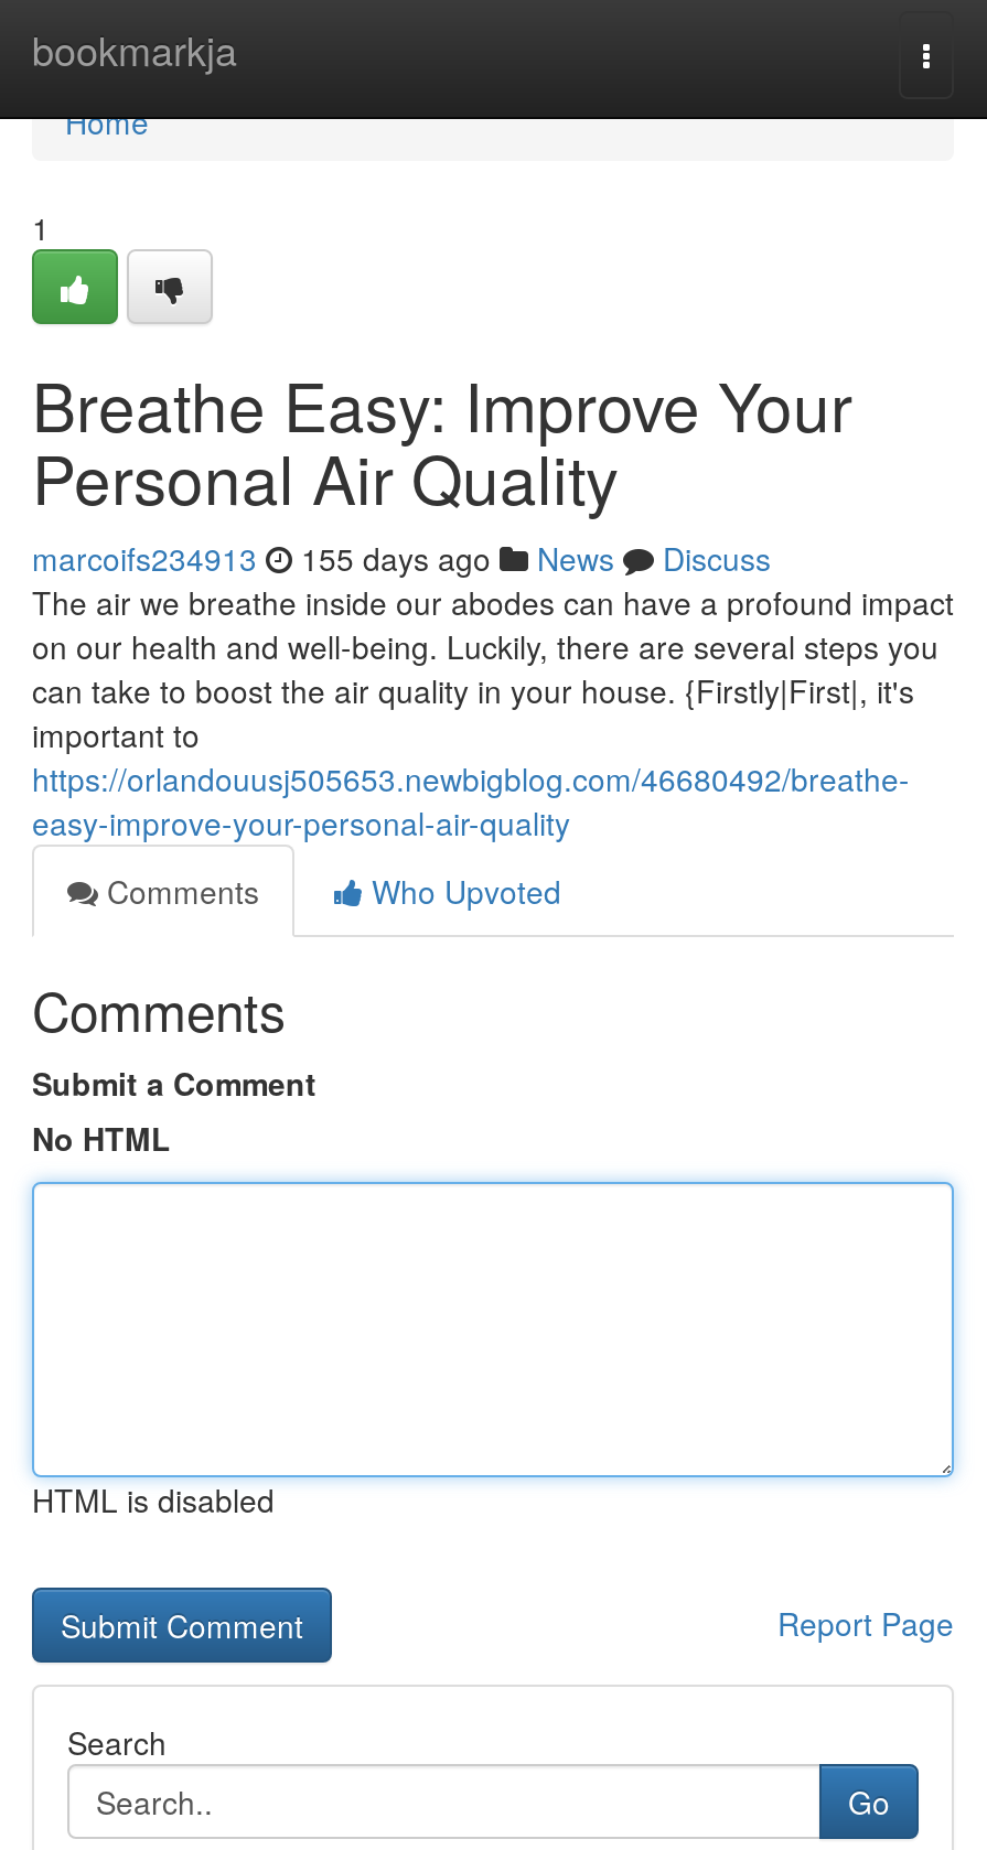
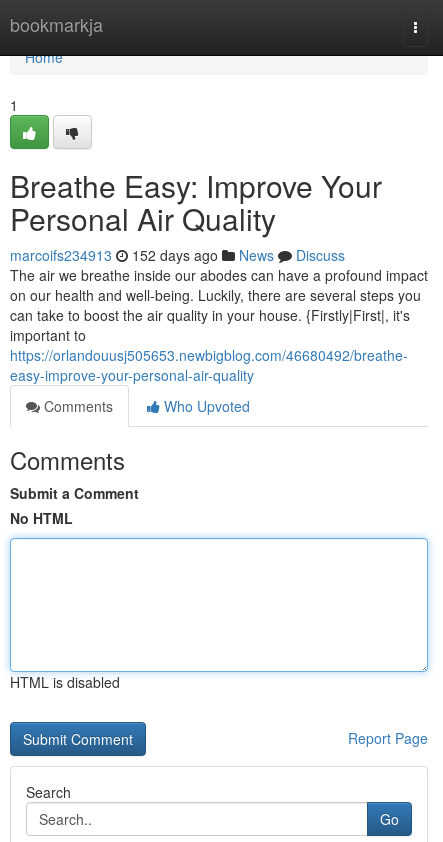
[32,536,771,580] marcoifs234913 155 days ago News Discuss -> [10,245,345,265] marcoifs234913 152 days ago News Discuss

